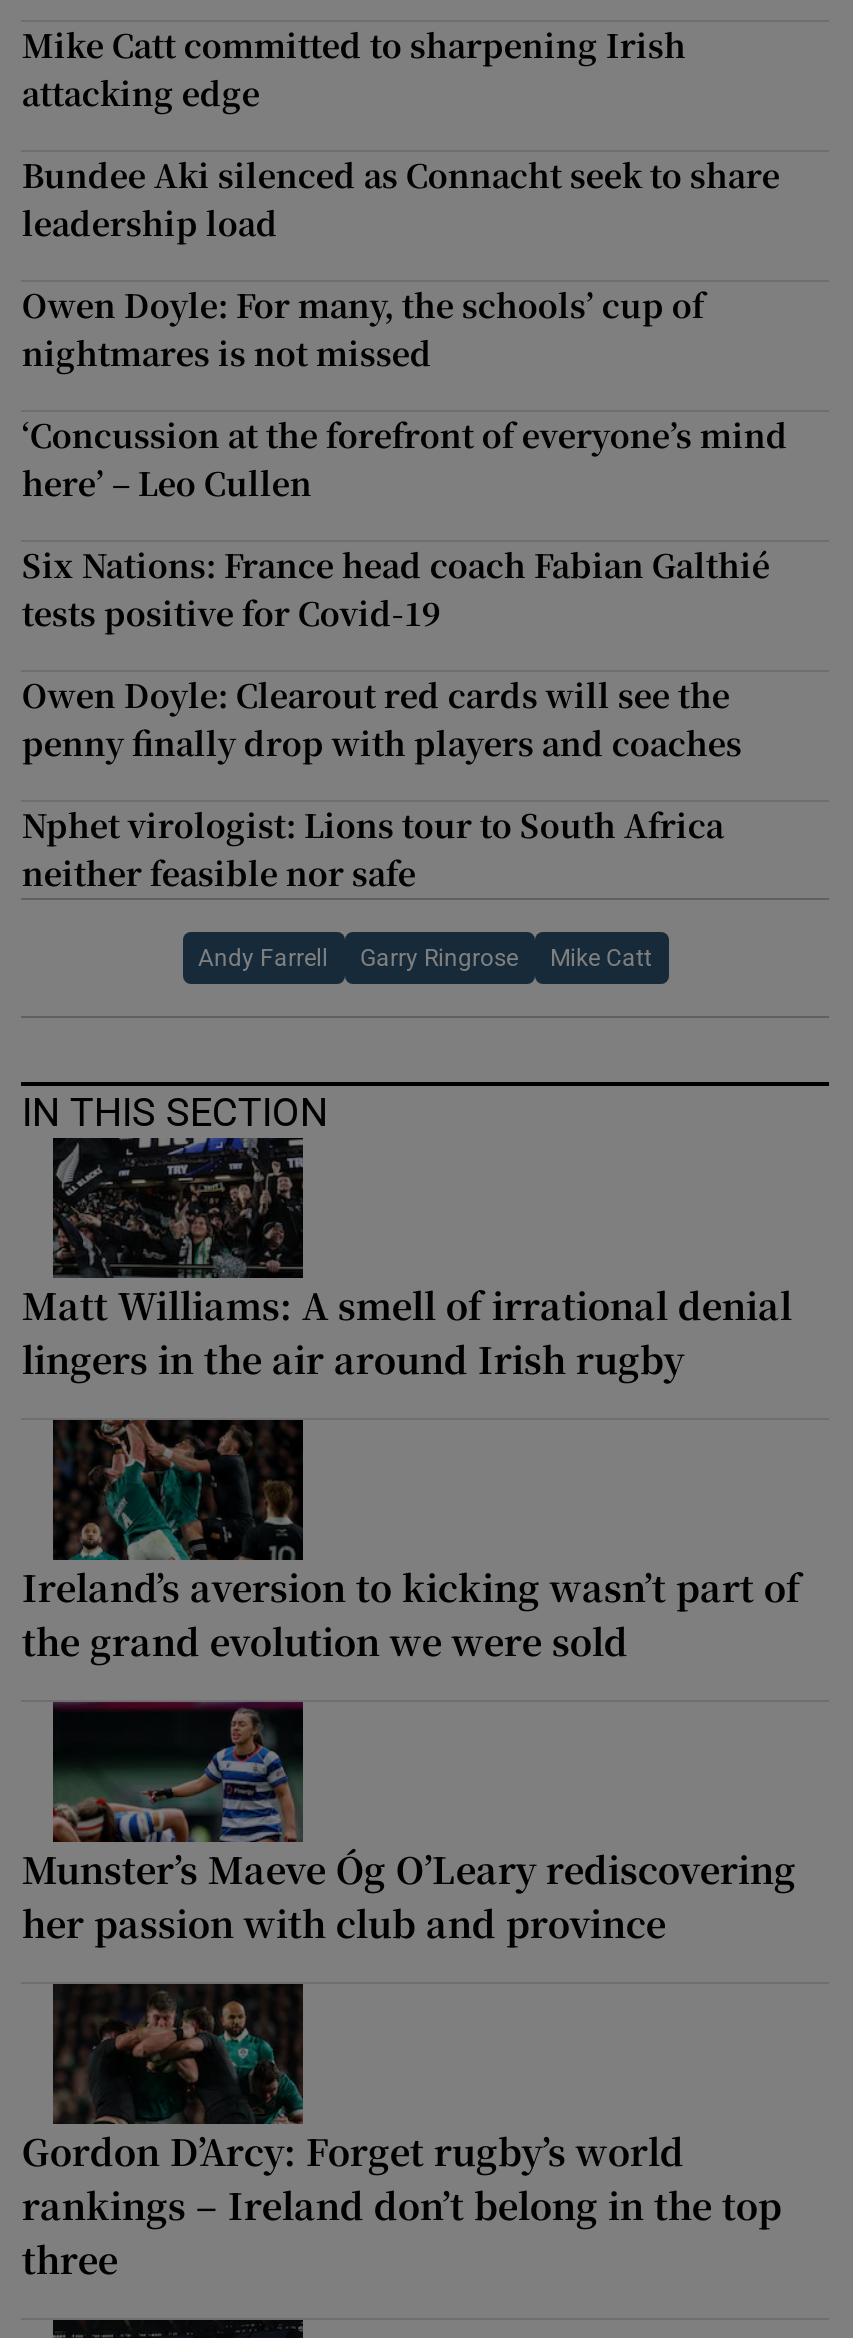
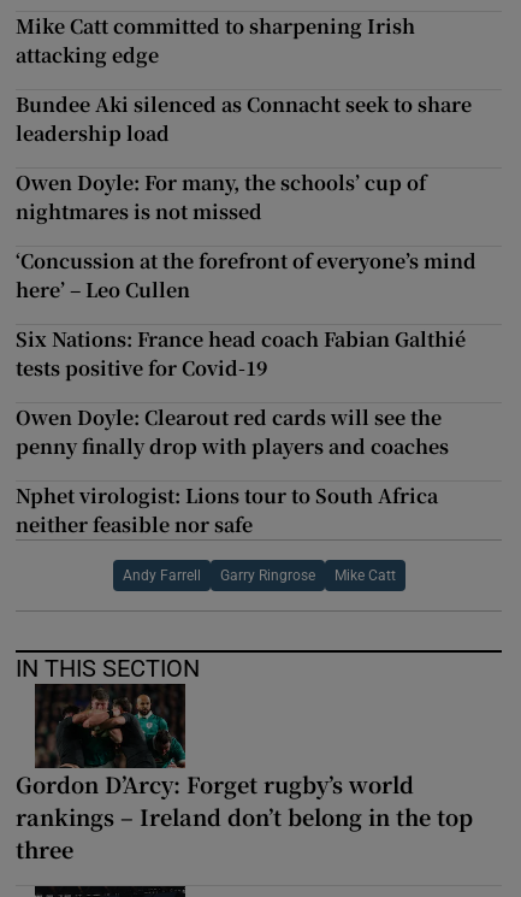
[22,1136,792,1384] [image] | Matt Williams: A smell of irrational denial | lingers in the air around Irish rugby -> none
[22,1418,800,1665] [image] | Ireland’s aversion to kicking wasn’t part of | the grand evolution we were sold -> none
[22,1700,796,1947] [image] | Munster’s Maeve Óg O’Leary rediscovering | her passion with club and province -> none

